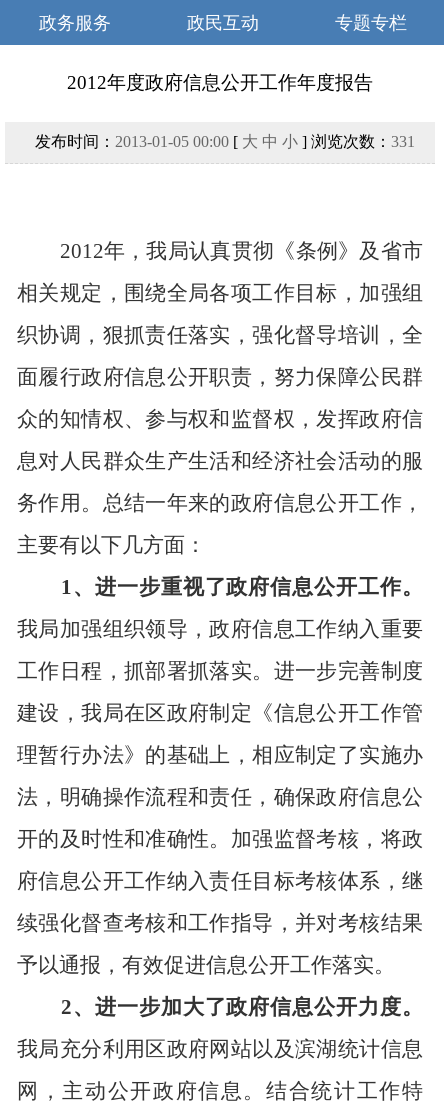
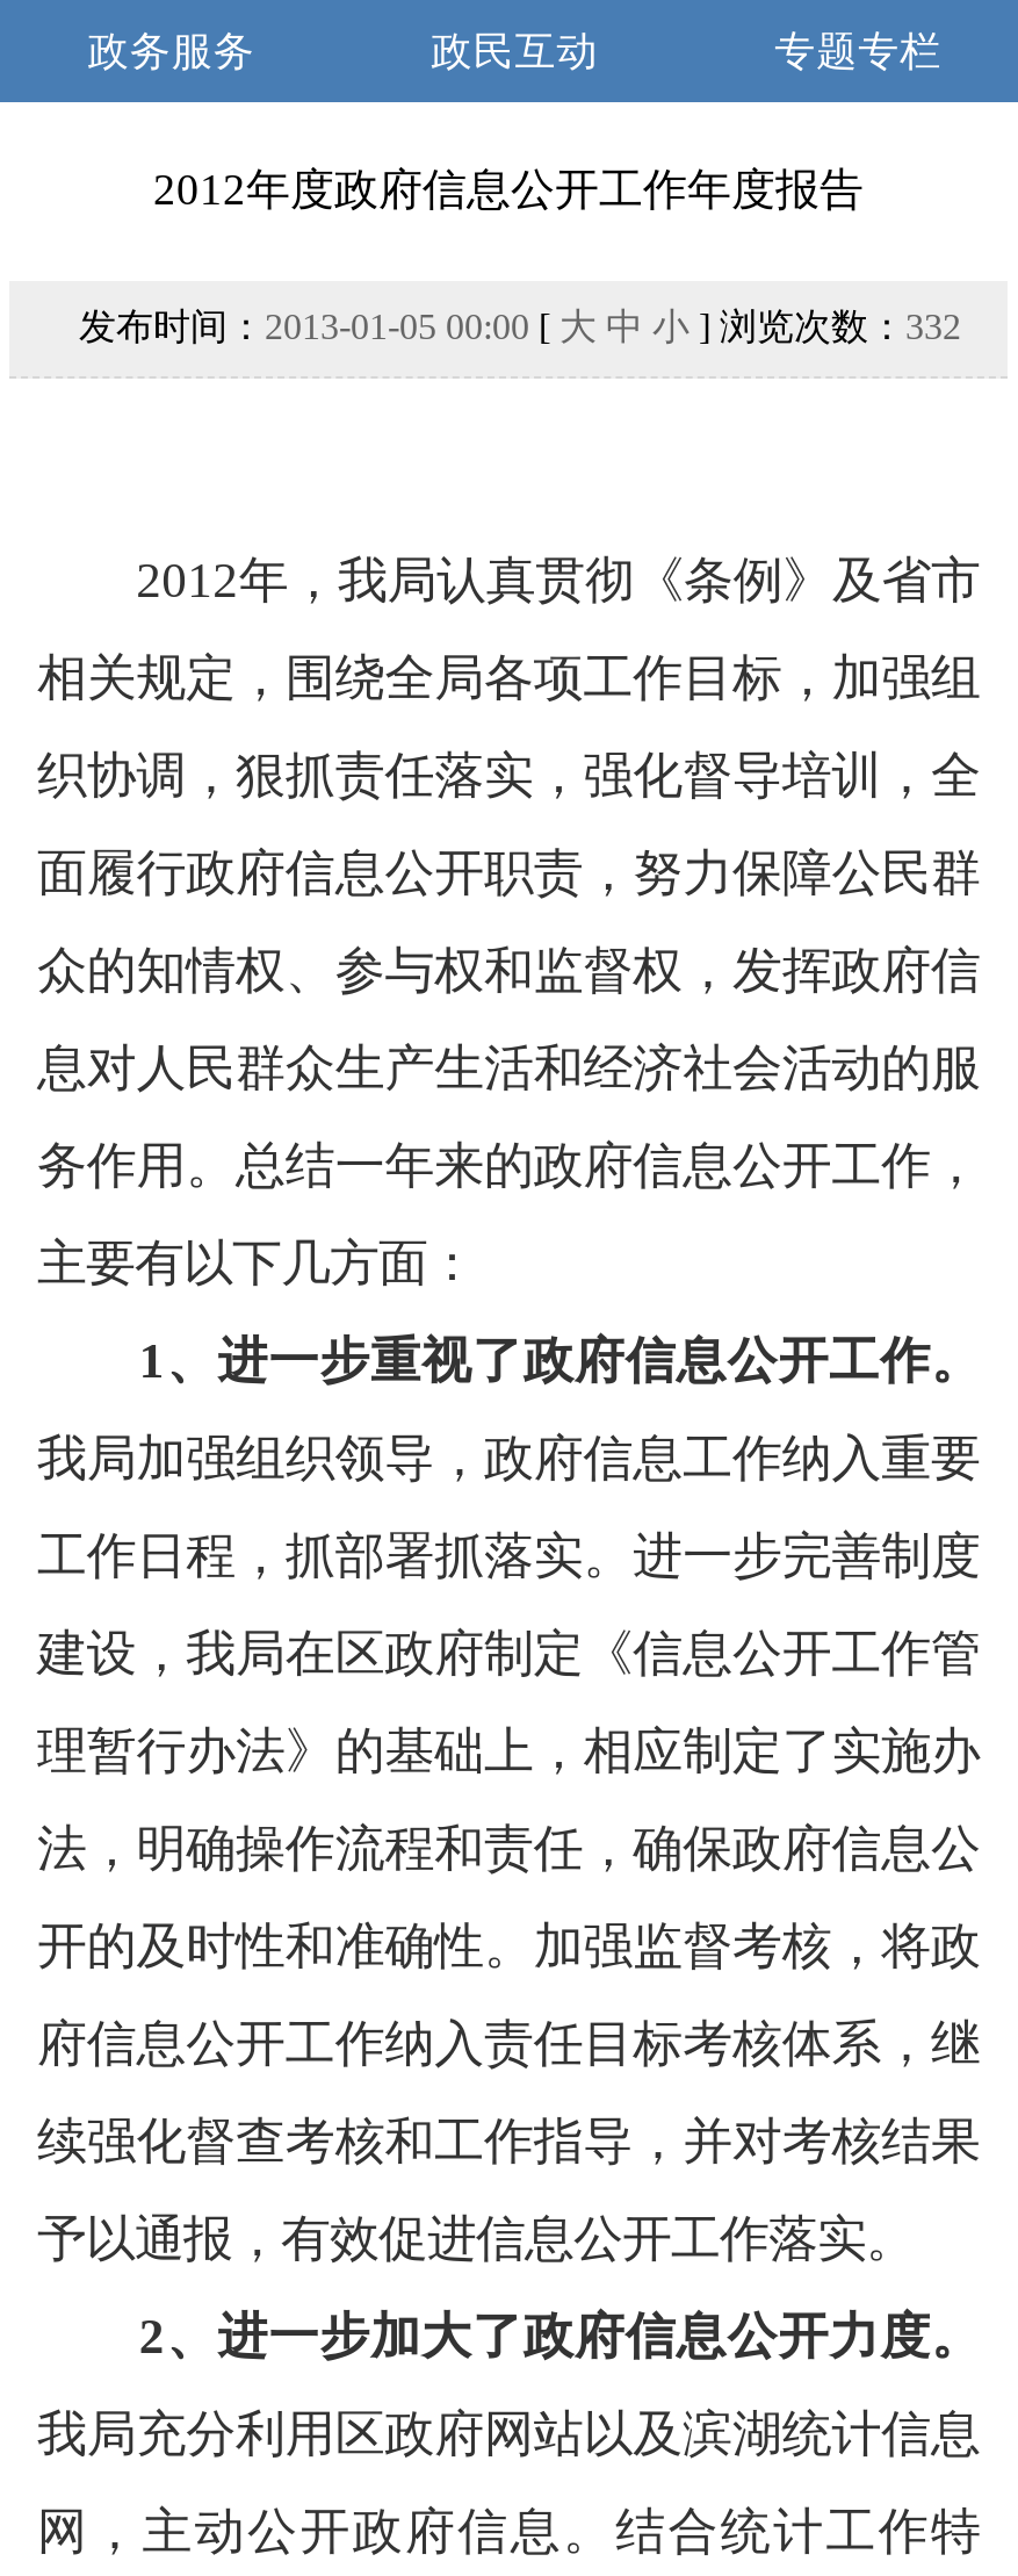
[35,133,415,150] 发布时间：2013-01-05 00:00 [大 中 小] 浏览次数：331 -> [79,307,961,346] 发布时间：2013-01-05 00:00 [大 中 小] 浏览次数：332

